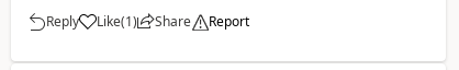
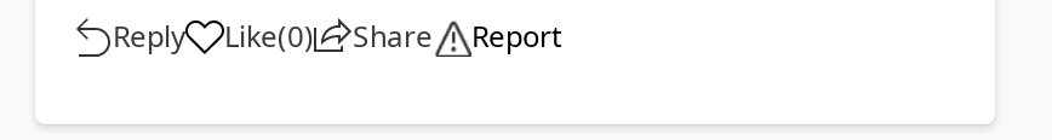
[121,12,137,31] (1) -> [278,16,314,57] (0)

